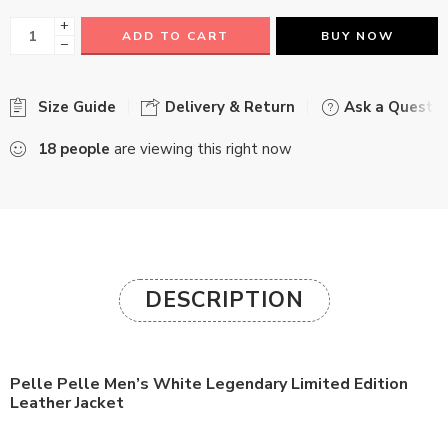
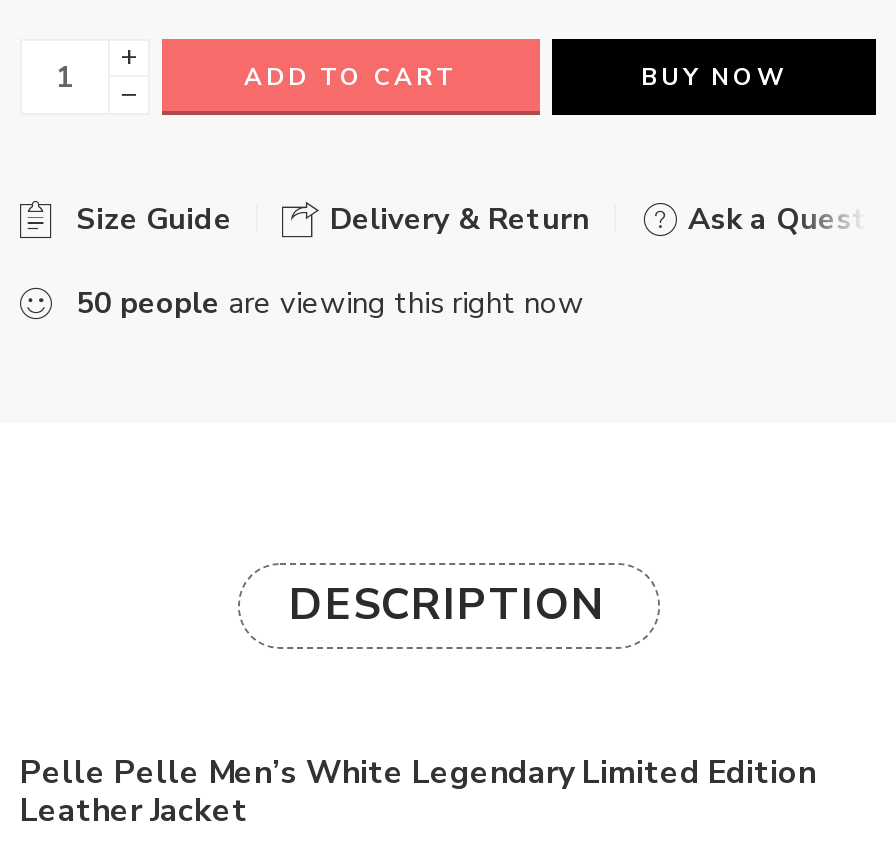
[38,139,292,159] 18 people are viewing this right now -> [76,283,584,323] 50 people are viewing this right now

